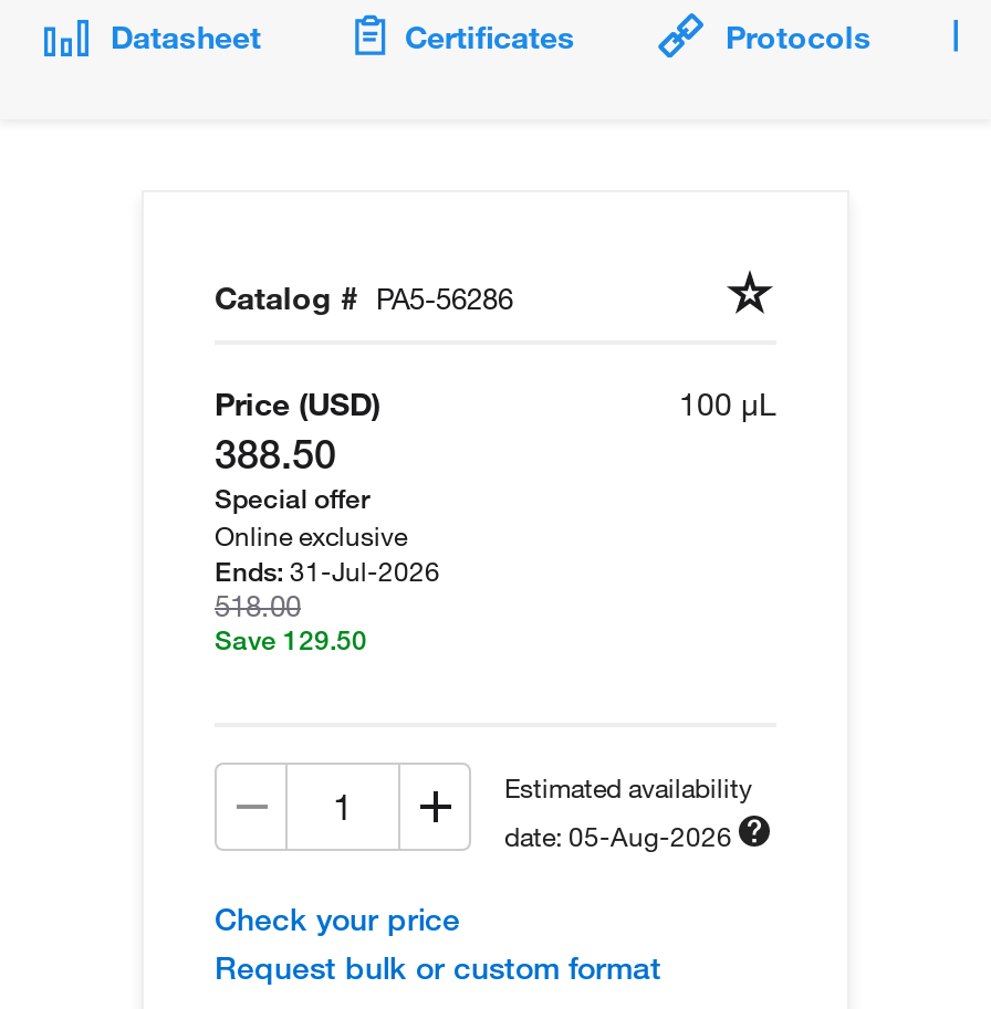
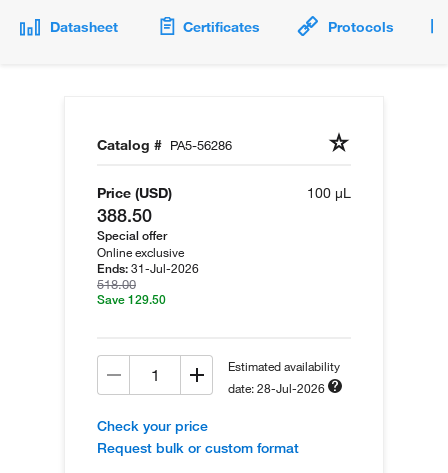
[504,817,732,853] date: 05-Aug-2026 -> [228,380,325,396] date: 28-Jul-2026

